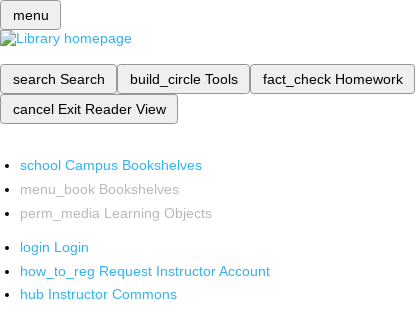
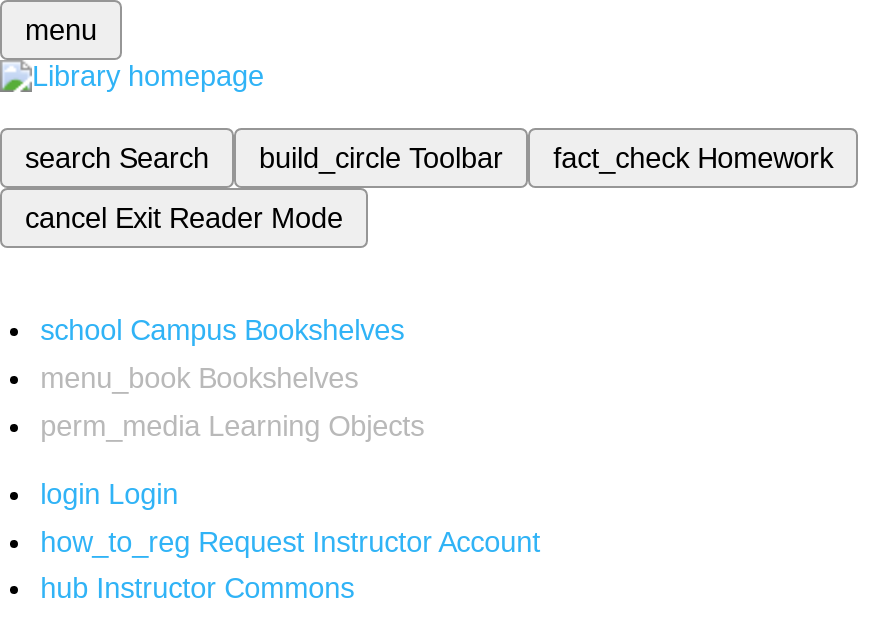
[129,71,237,87] build_circle Tools -> [259,142,503,174] build_circle Toolbar
[12,101,165,117] cancel Exit Reader View -> [25,202,343,234] cancel Exit Reader Mode

